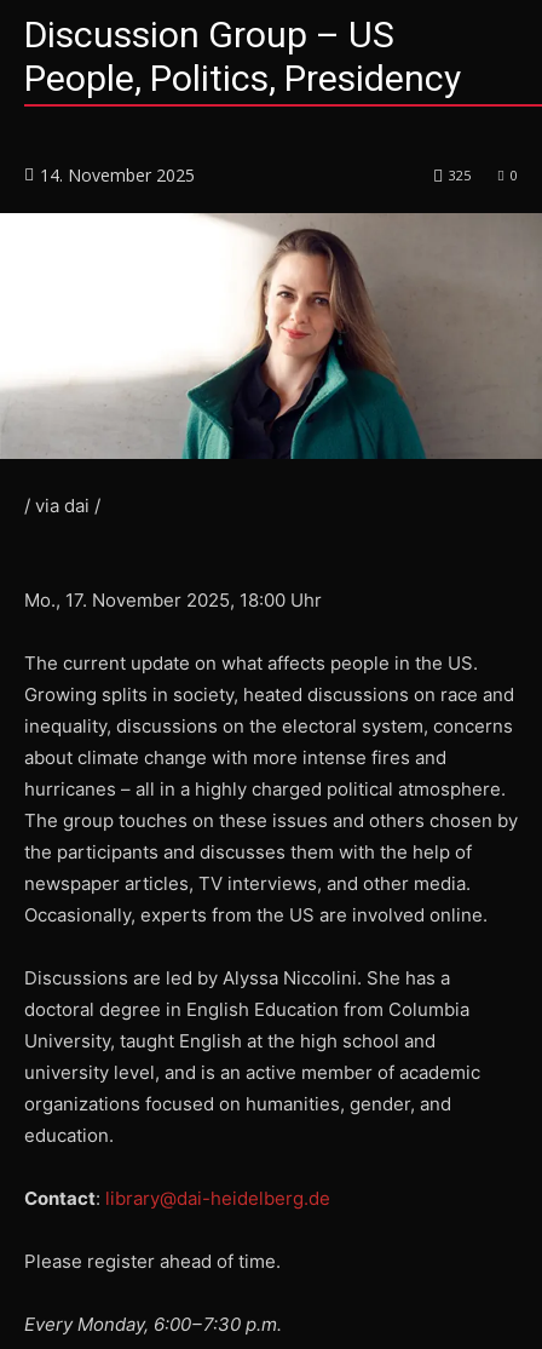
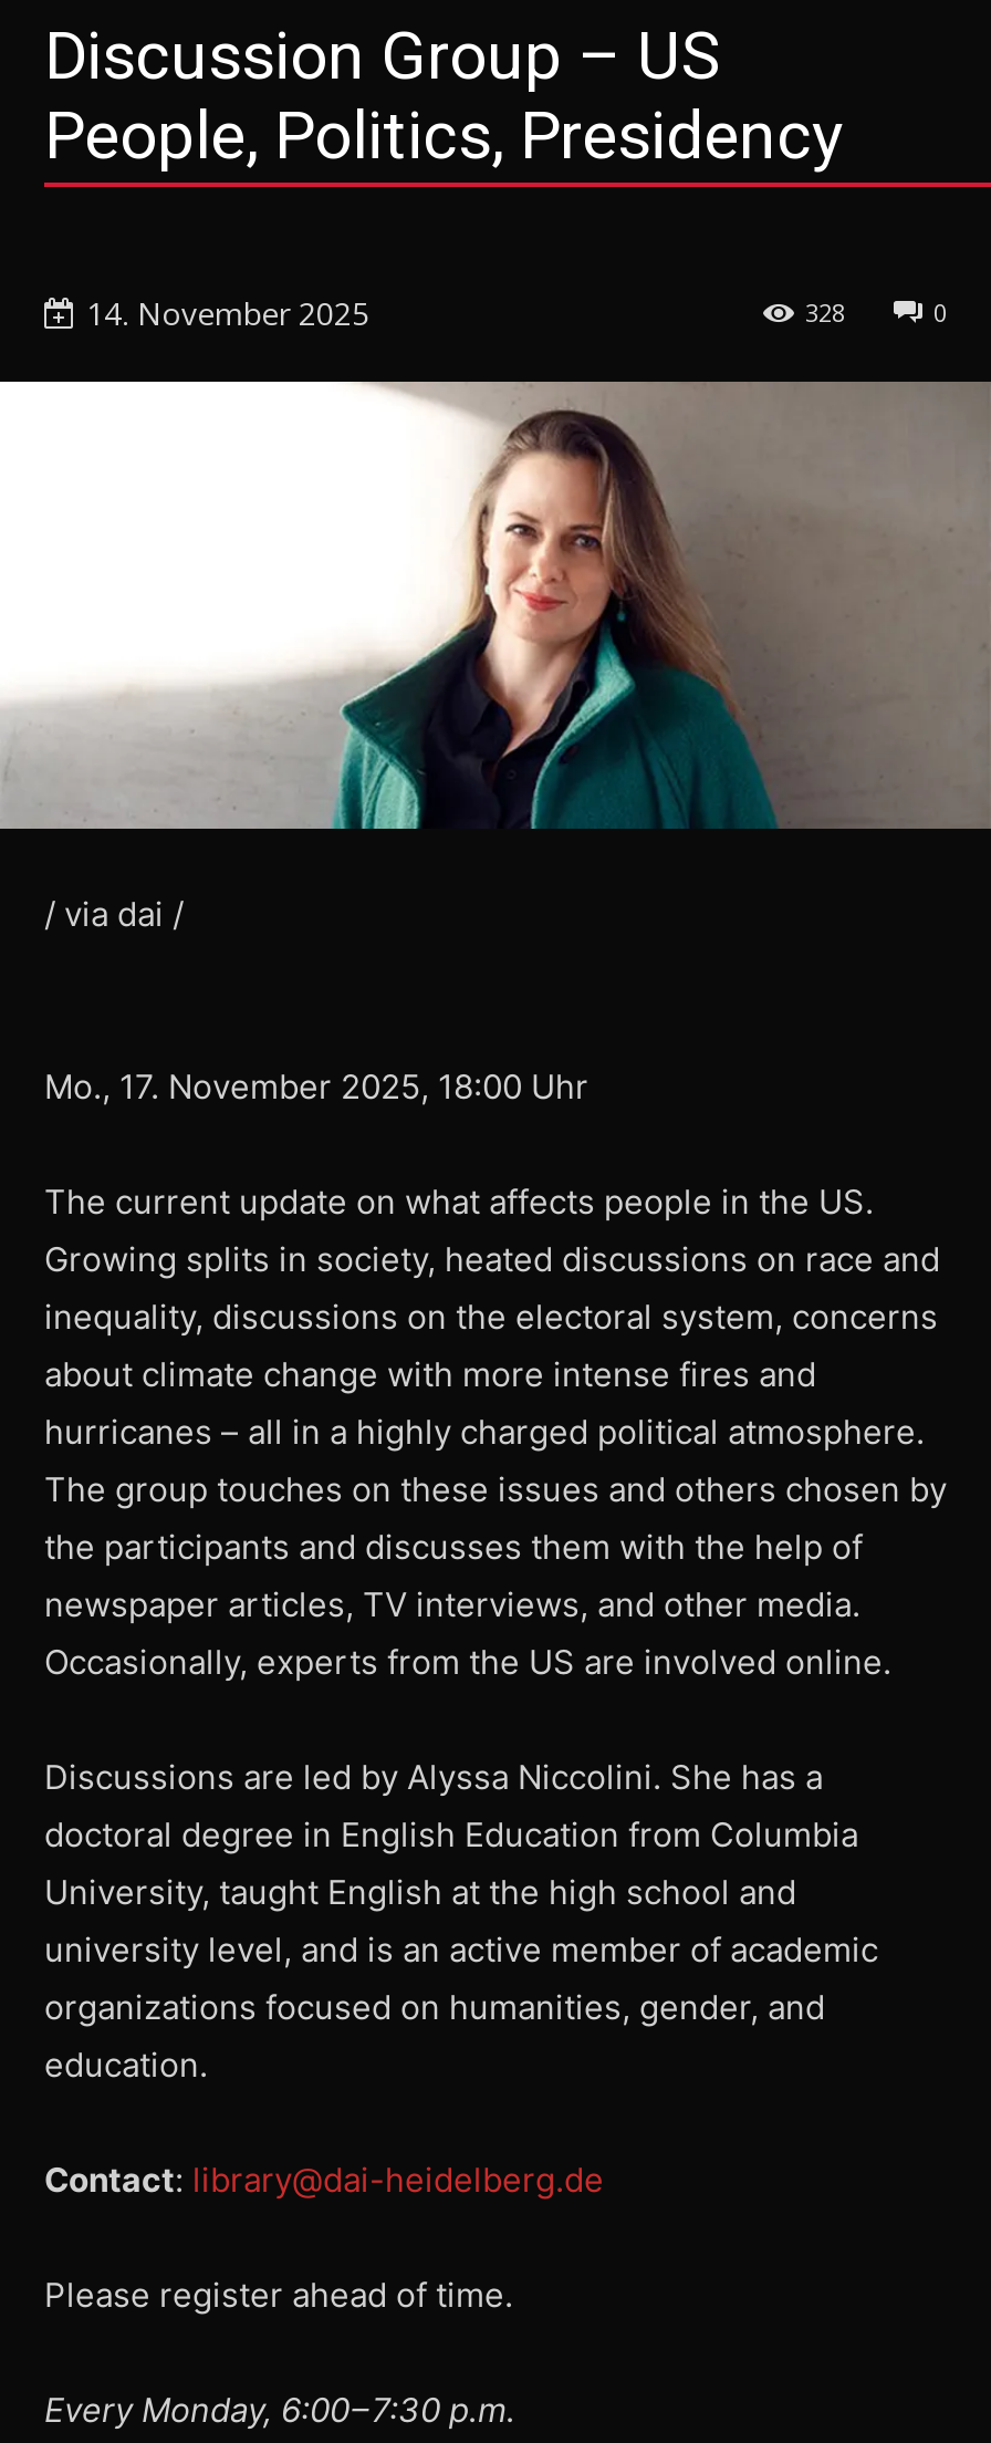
[449,166,471,184] 325 -> [805,296,845,329] 328

